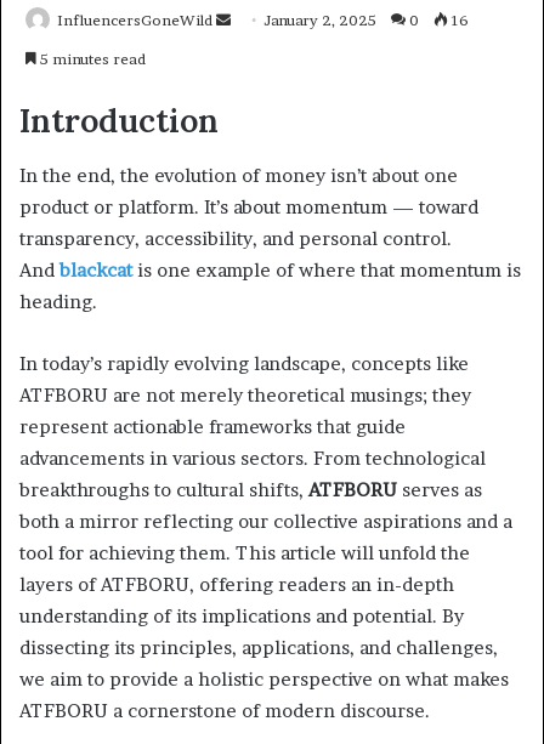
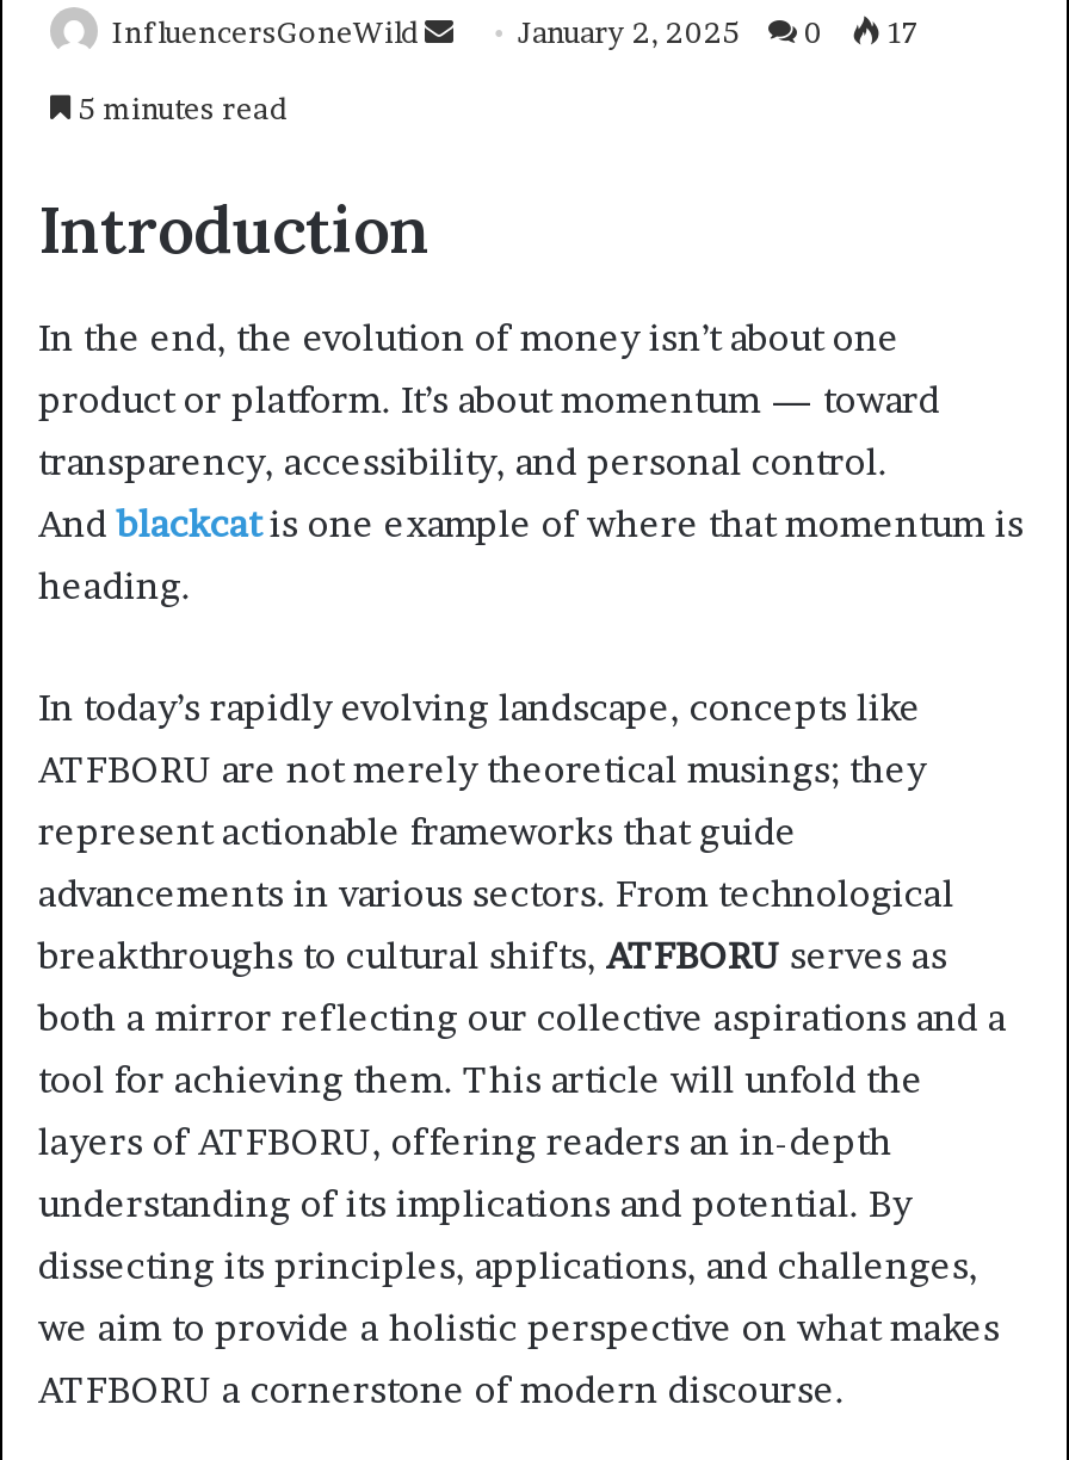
[448,11,469,29] 16 -> [880,15,919,51] 17

